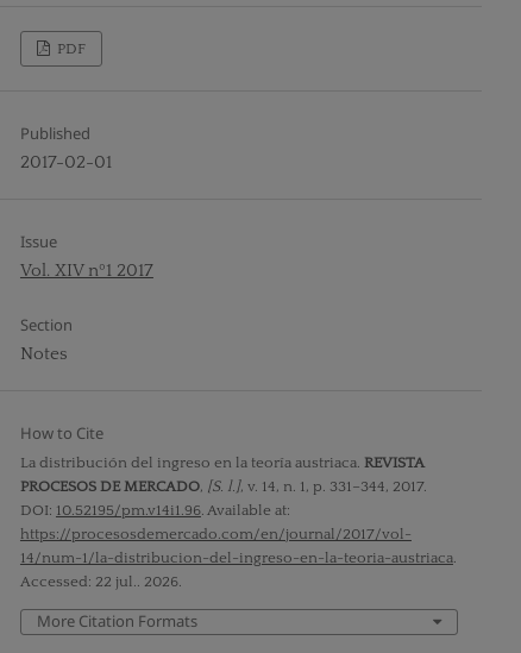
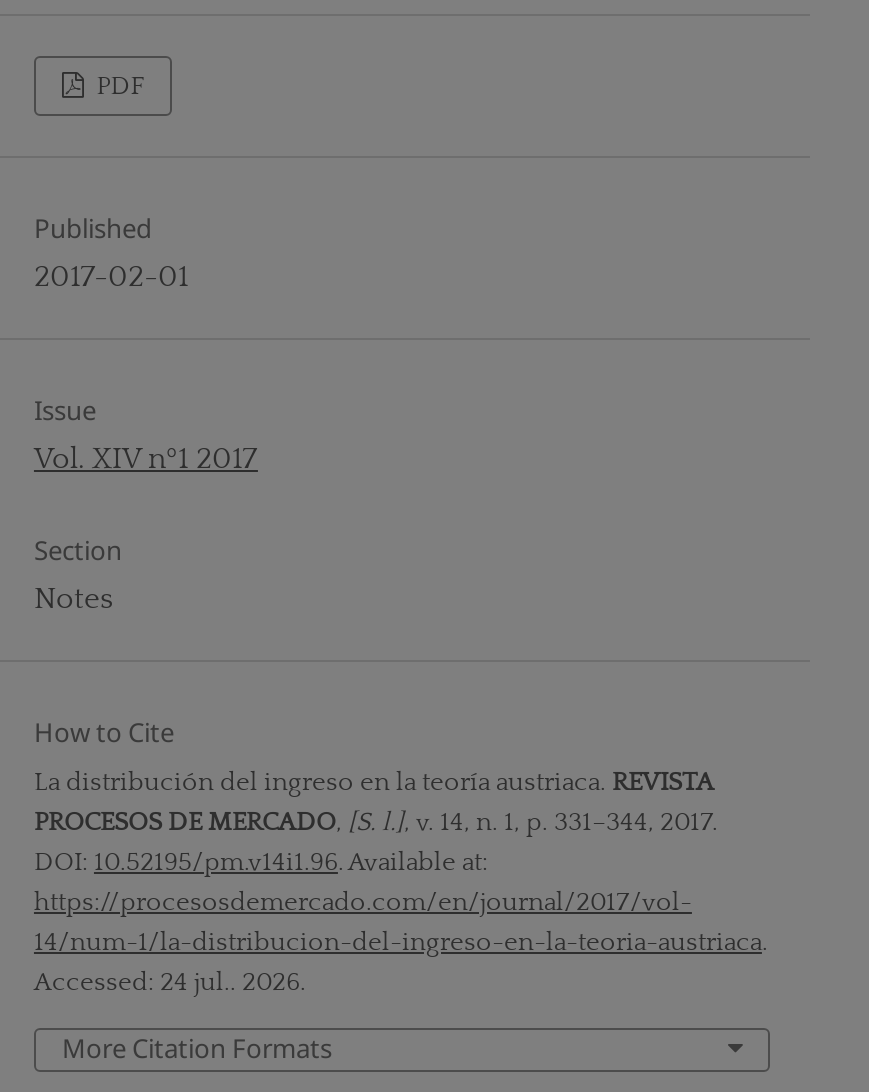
[20,574,182,590] Accessed: 22 jul.. 2026. -> [34,969,306,997] Accessed: 24 jul.. 2026.

